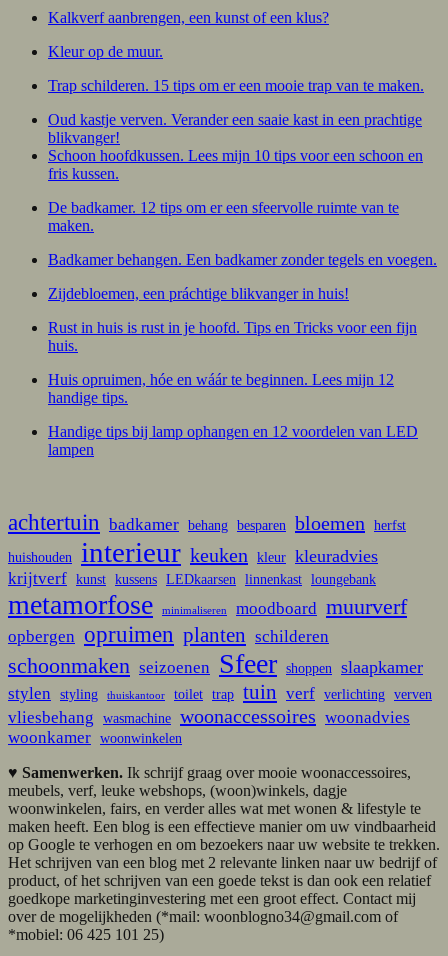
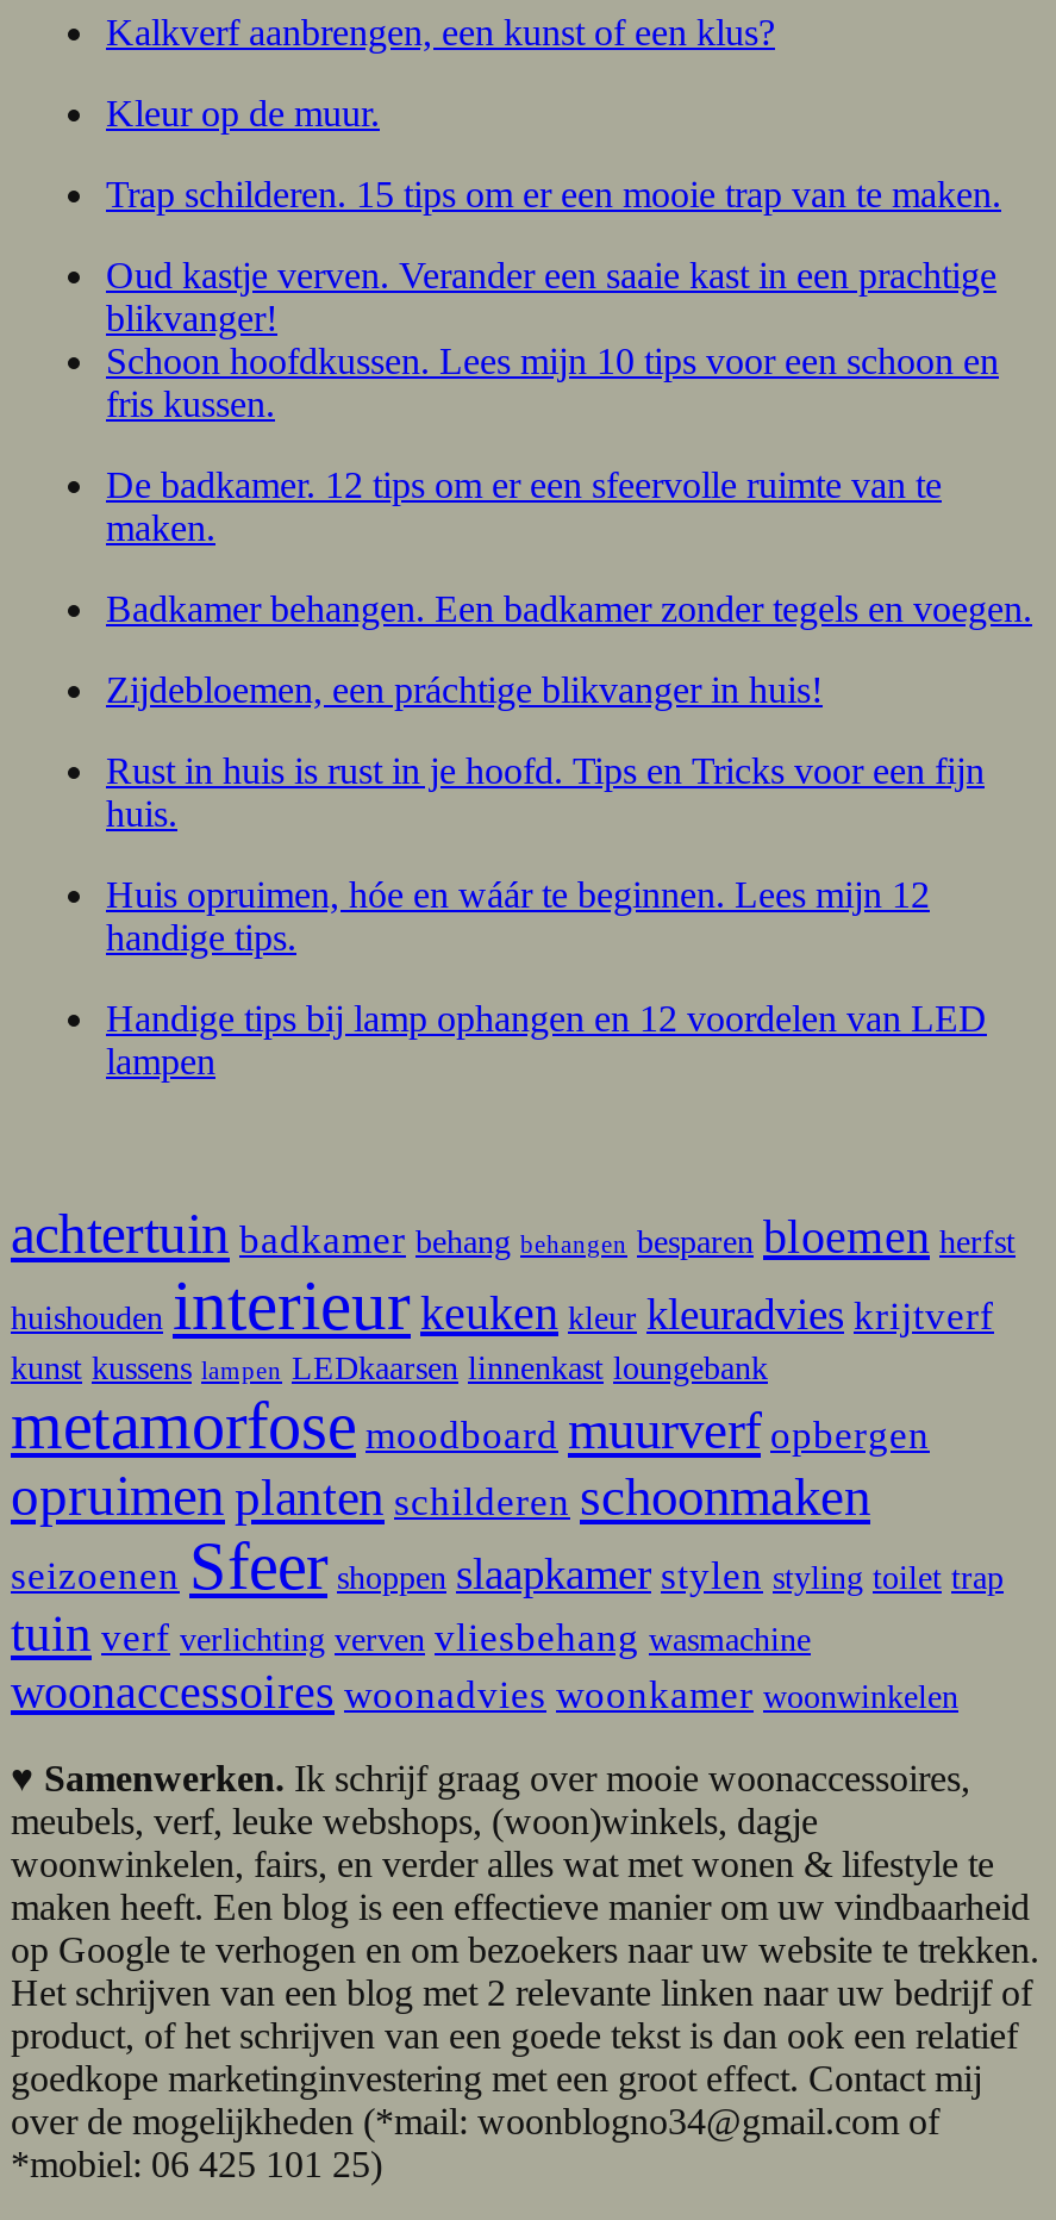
[8,509,432,747] achtertuin badkamer behang besparen bloemen herfst | huishouden interieur keuken kleur kleuradvies | krijtverf kunst kussens LEDkaarsen linnenkast loungebank | metamorfose | minimaliseren | moodboard muurverf | opbergen opruimen planten schilderen | schoonmaken seizoenen Sfeer shoppen slaapkamer | stylen styling | thuiskantoor | toilet trap tuin verf verlichting verven | vliesbehang wasmachine woonaccessoires woonadvies | woonkamer woonwinkelen -> [11,1204,1016,1718] achtertuin badkamer behang behangen besparen bloemen herfst | huishouden interieur keuken kleur kleuradvies krijtverf | kunst kussens lampen LEDkaarsen linnenkast loungebank | metamorfose moodboard muurverf opbergen | opruimen planten schilderen schoonmaken | seizoenen Sfeer shoppen slaapkamer stylen styling toilet trap | tuin verf verlichting verven vliesbehang wasmachine | woonaccessoires woonadvies woonkamer woonwinkelen

